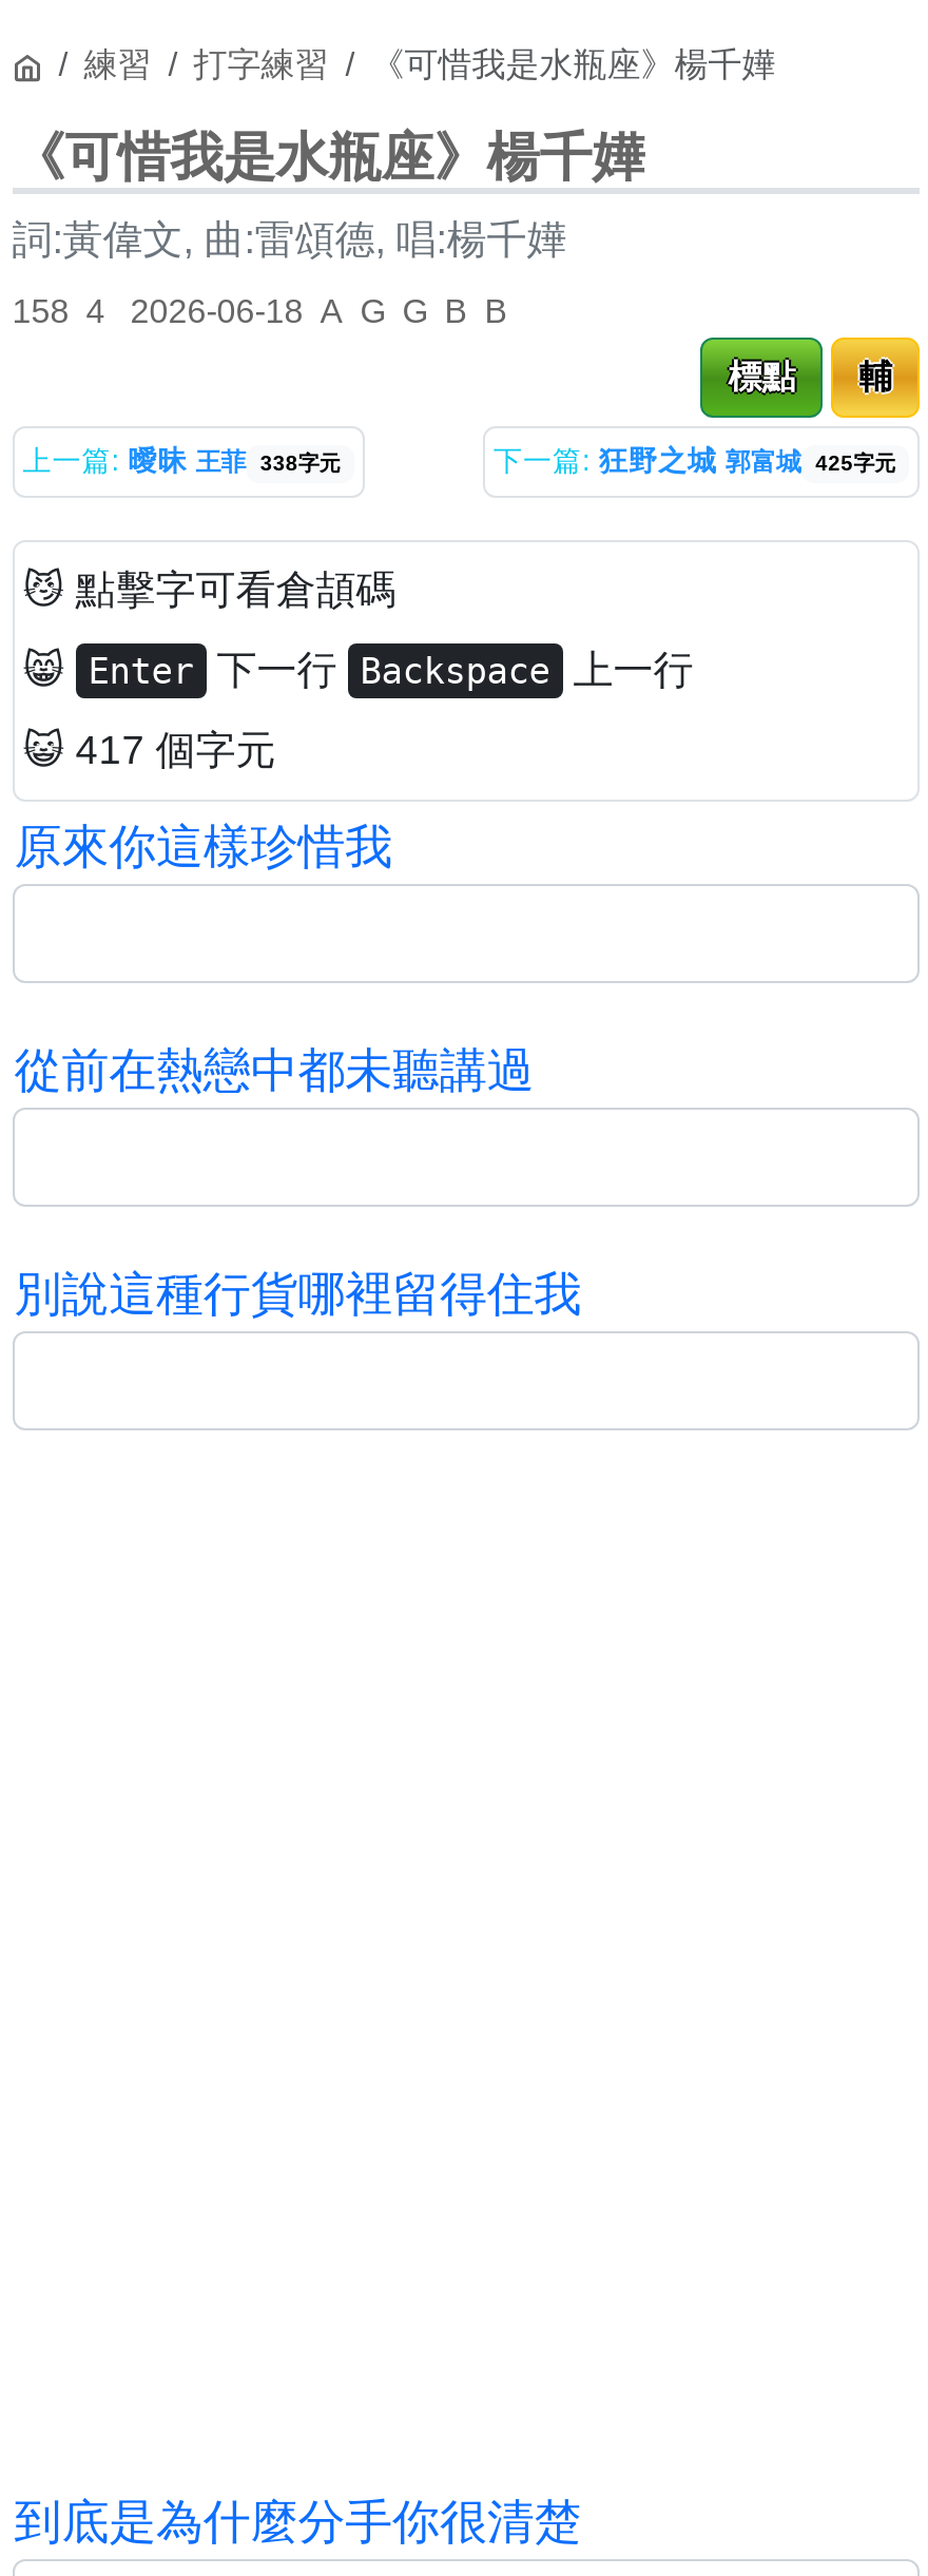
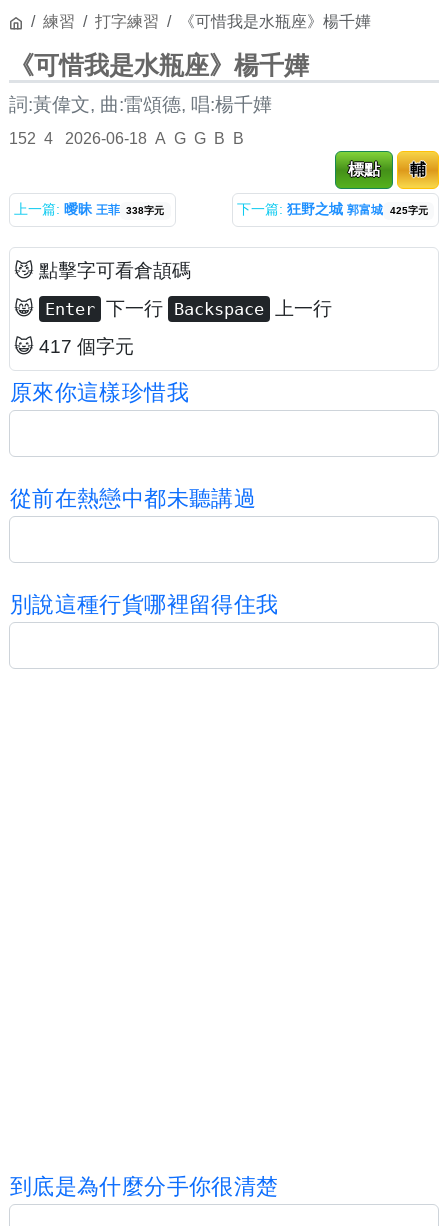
[12,293,508,329] 158 4 2026-06-18 A G G B B -> [9,130,244,147] 152 4 2026-06-18 A G G B B

